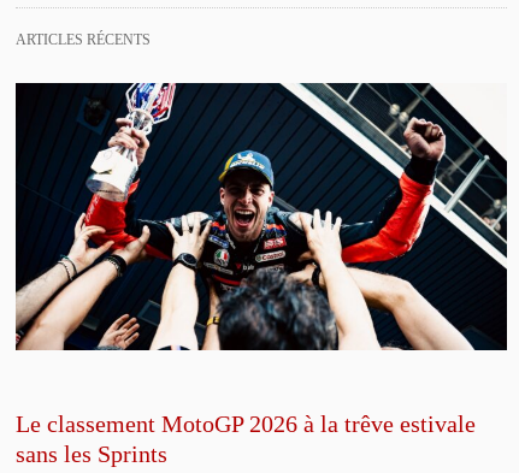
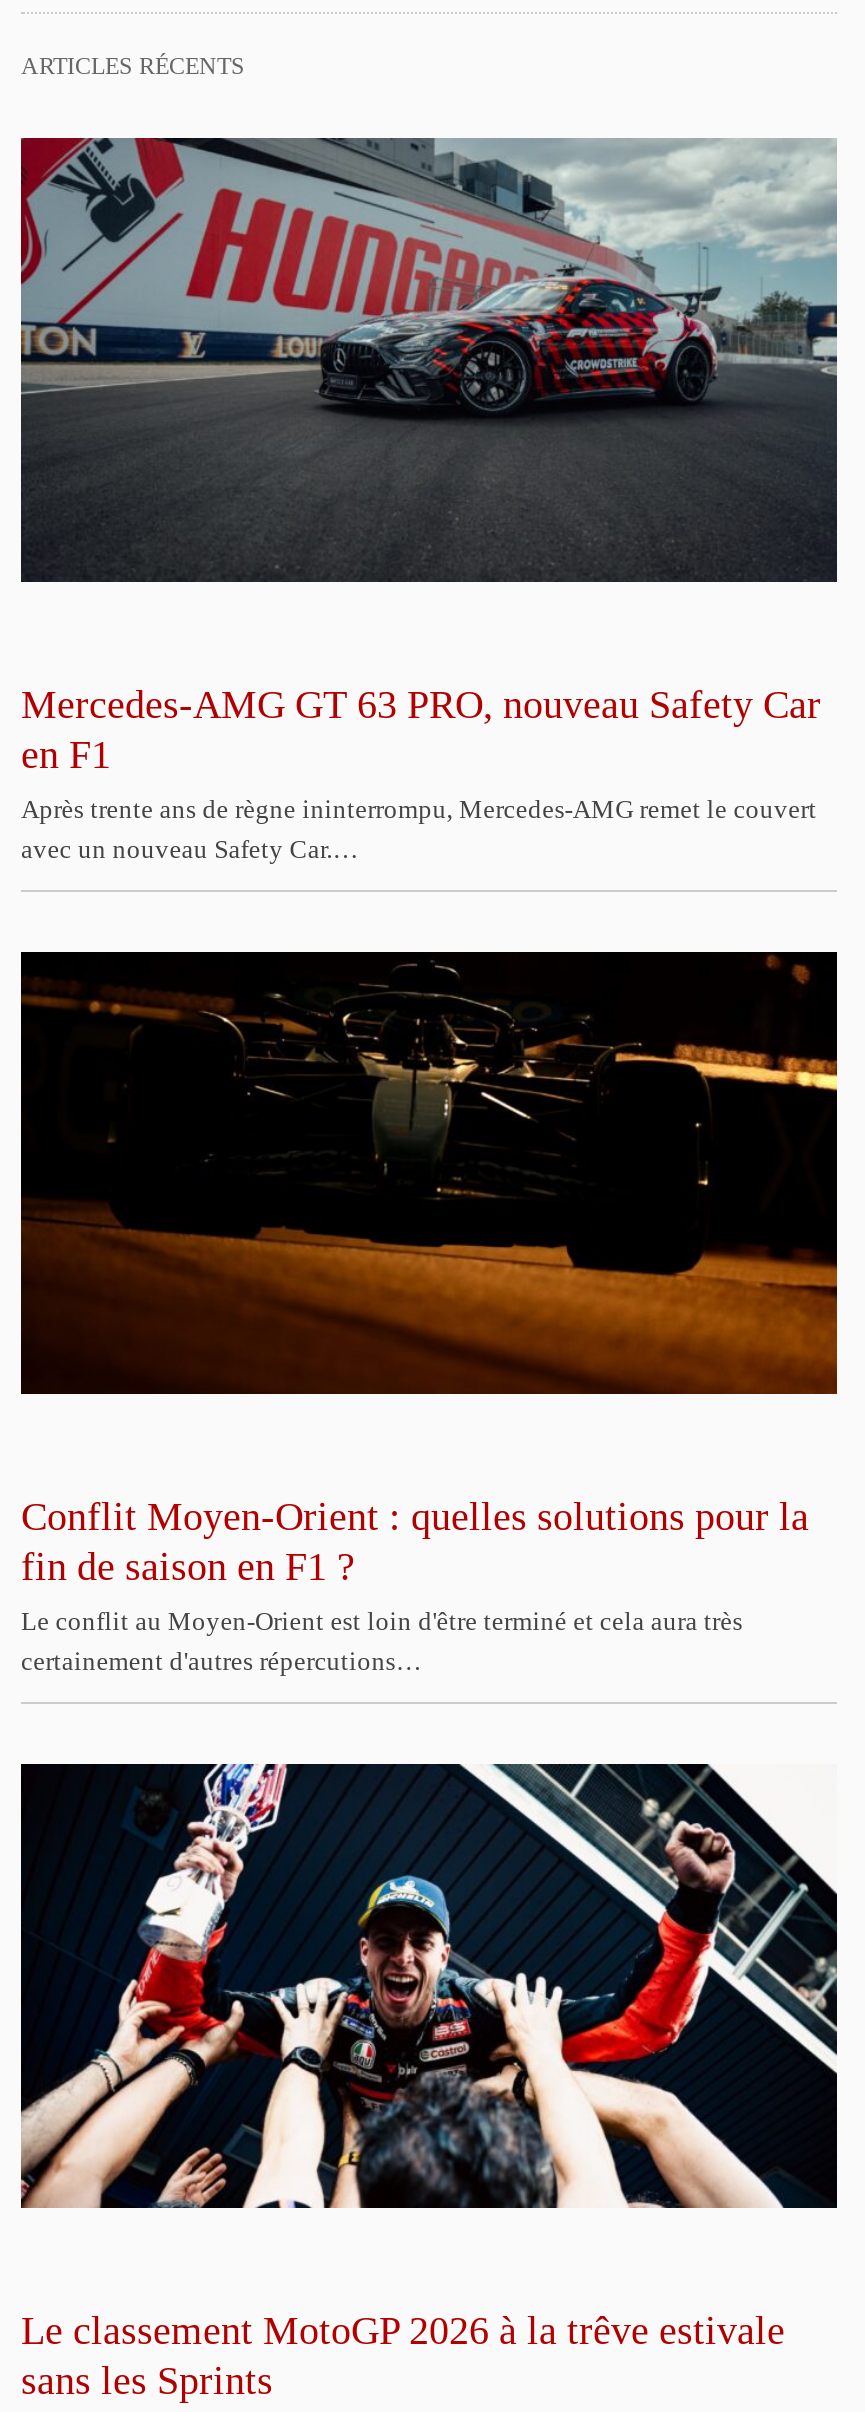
none -> [19,136,839,584] [image]
none -> [19,950,839,1396] [image]
none -> [21,681,821,863] Mercedes-AMG GT 63 PRO, nouveau Safety Car | en F1 | Après trente ans de règne ininterrompu, Mercedes-AMG remet le couvert | avec un nouveau Safety Car.…
none -> [21,1495,809,1677] Conflit Moyen-Orient : quelles solutions pour la | fin de saison en F1 ? | Le conflit au Moyen-Orient est loin d'être terminé et cela aura très | certainement d'autres répercutions…

